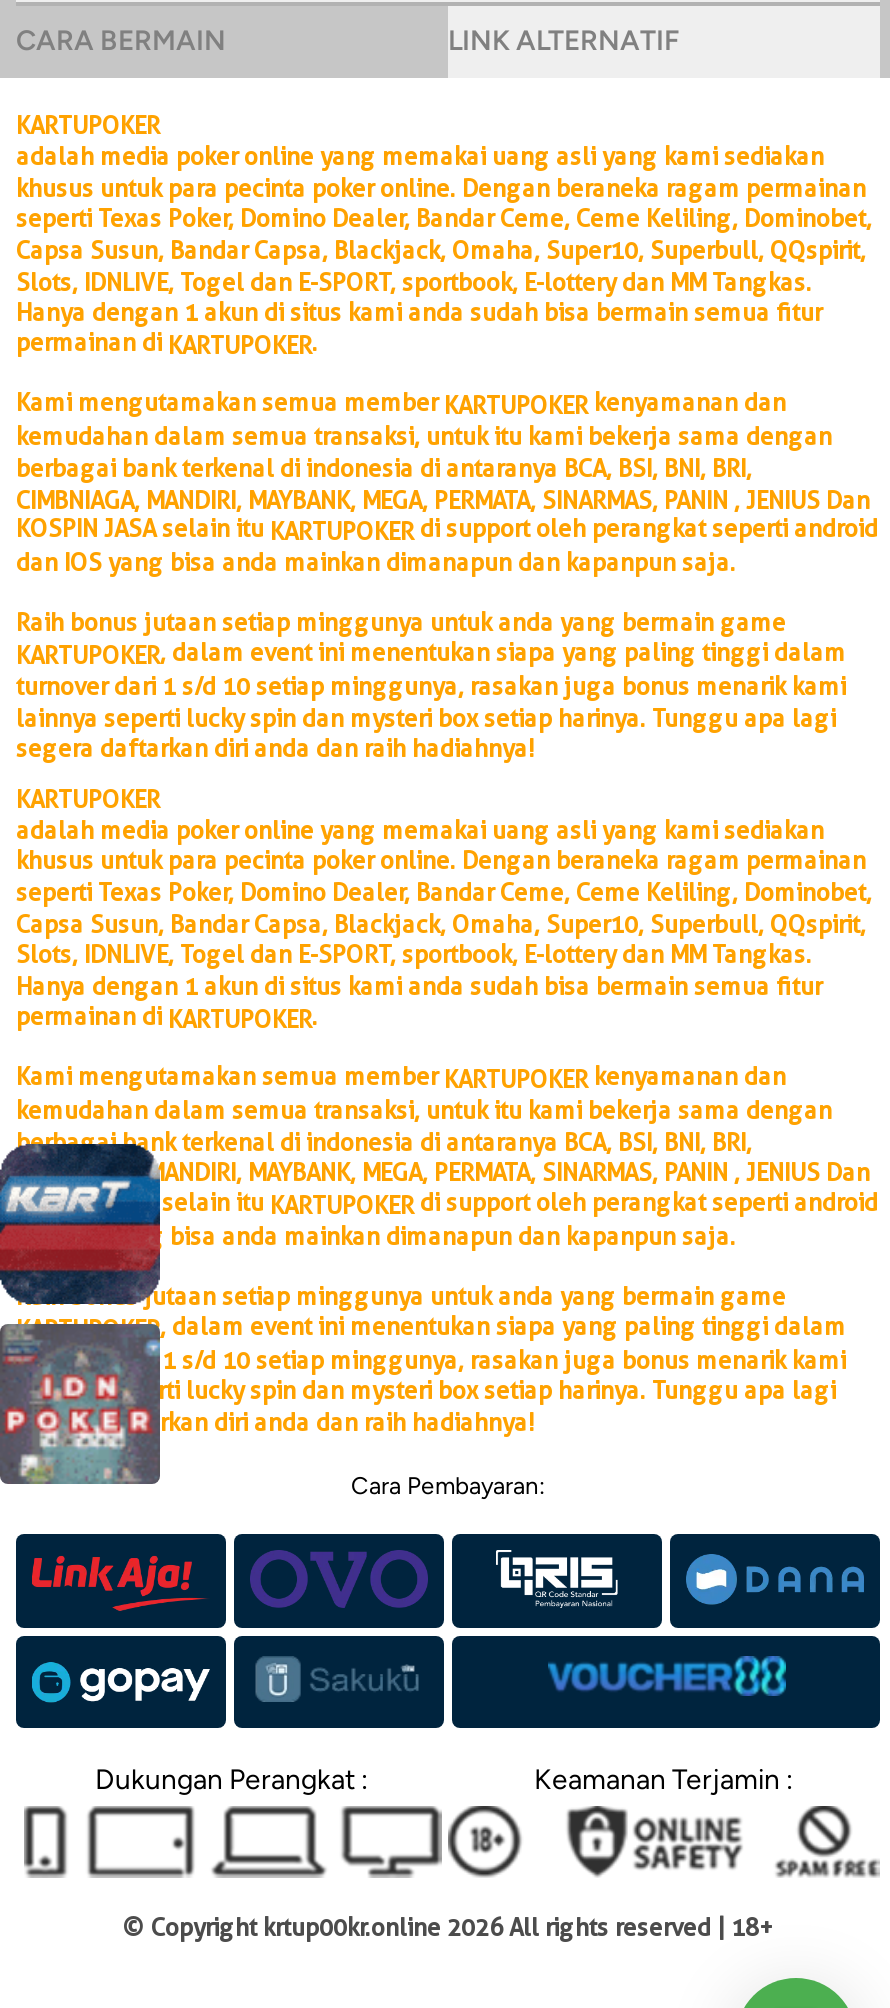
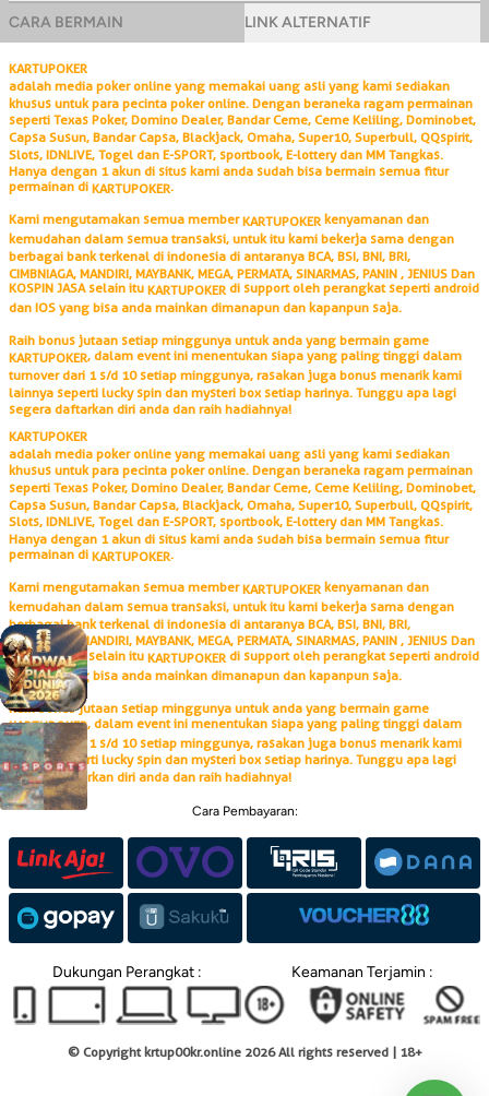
[6,1176,160,1290] [image] -> [3,632,87,704] [image]
[6,1330,160,1484] [image] -> [3,727,87,810] [image]

